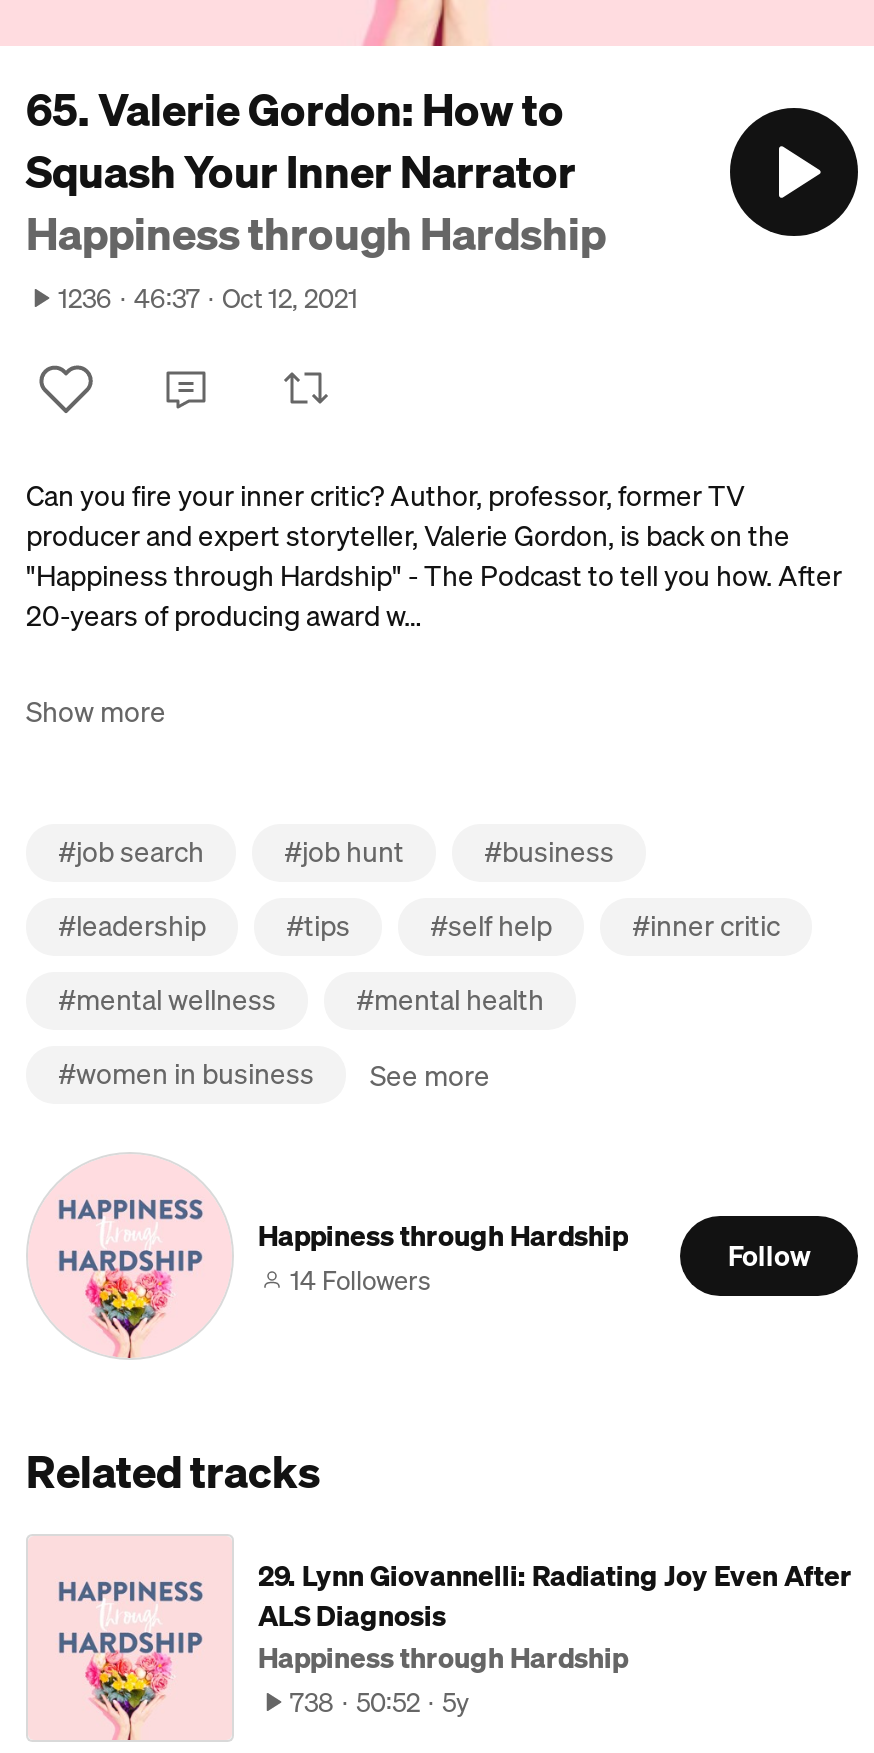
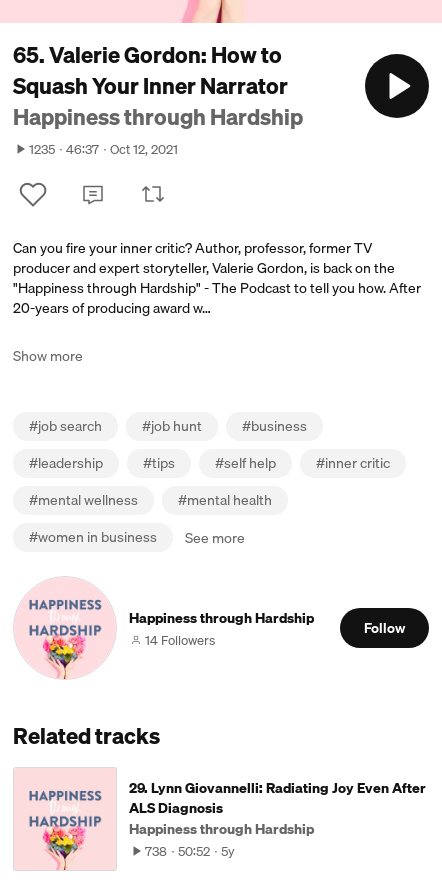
[58,278,358,318] 1236 46:37 Oct 12, 2021 -> [29,139,178,159] 1235 46:37 Oct 12, 2021

